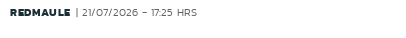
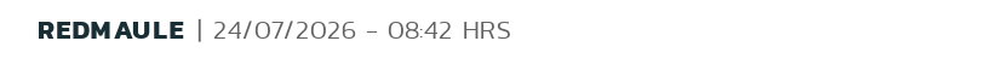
[10,4,197,20] REDMAULE 21/07/2026 - 17:25 HRS -> [38,11,511,50] REDMAULE 24/07/2026 - 08:42 HRS

